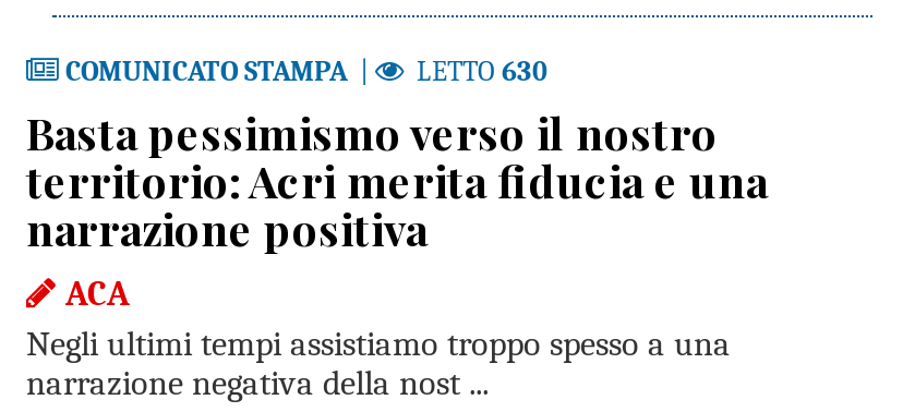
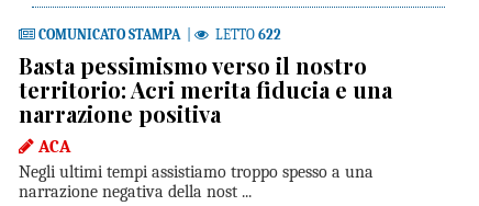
[404,54,547,87] LETTO 630 -> [209,26,281,43] LETTO 622

